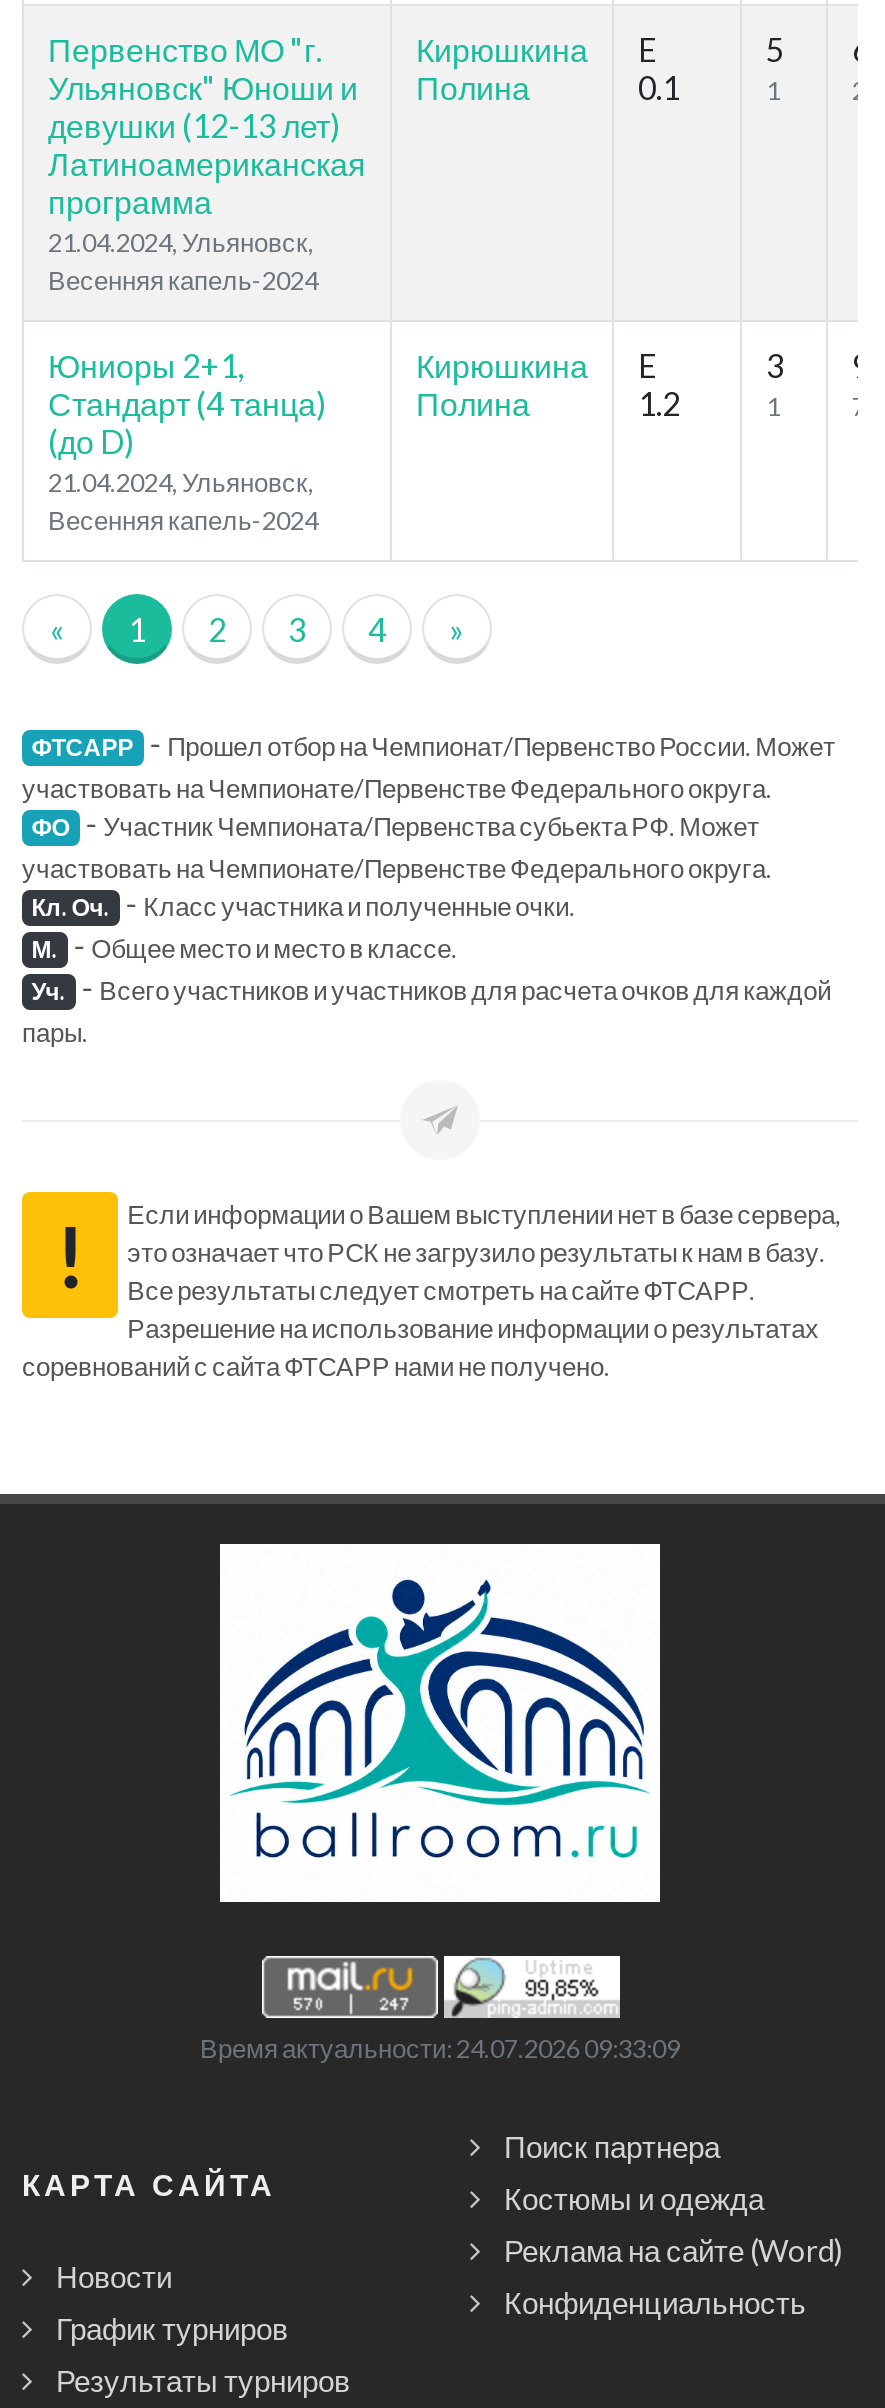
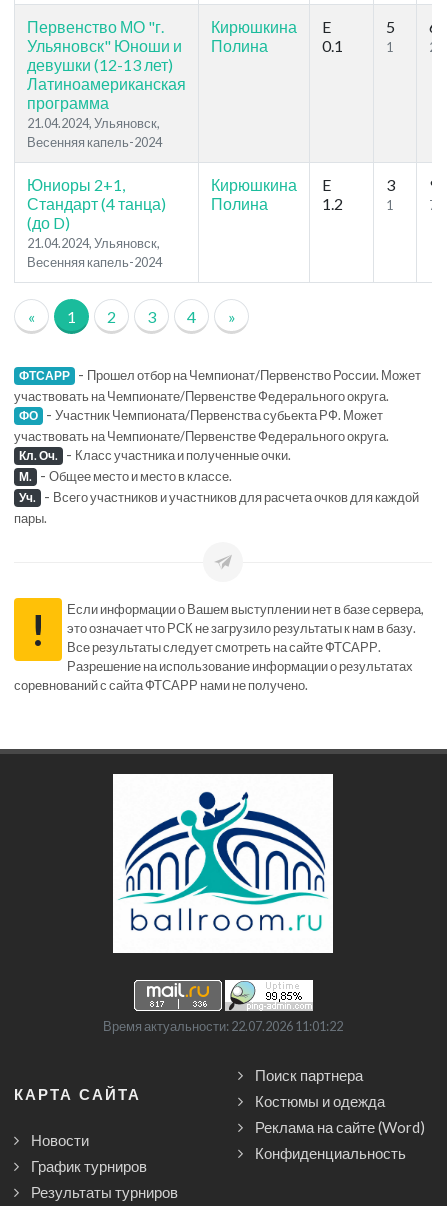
[200,2032,680,2064] Время актуальности: 24.07.2026 09:33:09 -> [103,1018,343,1034] Время актуальности: 22.07.2026 11:01:22

